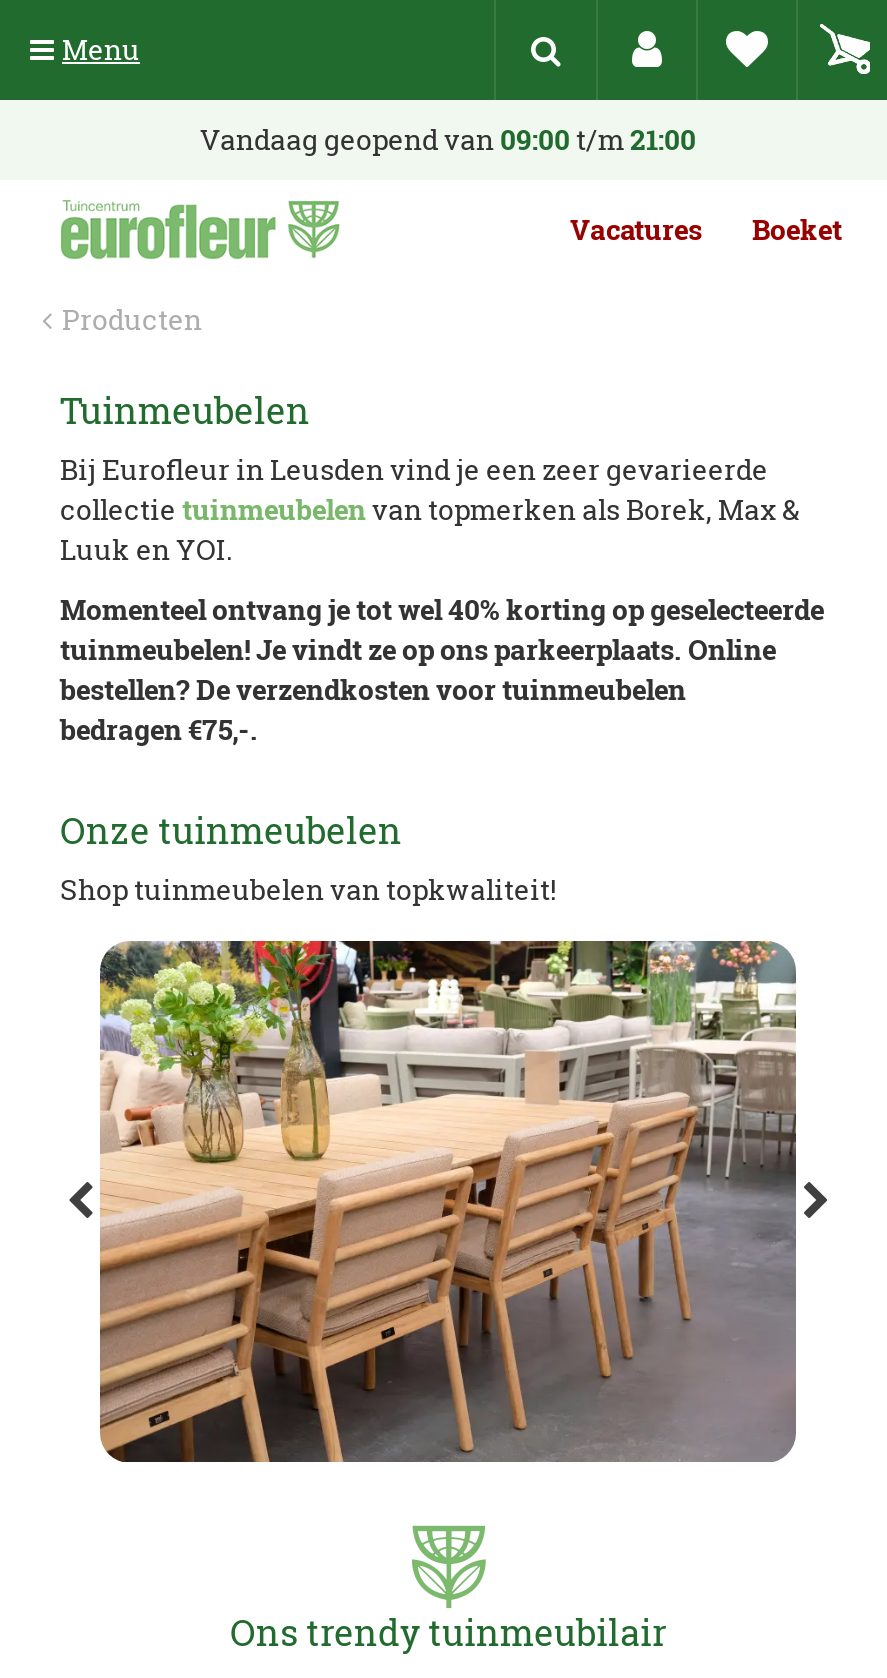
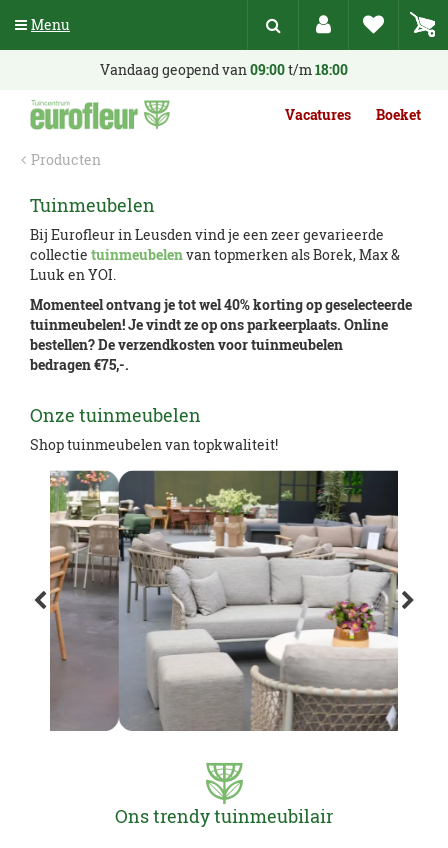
[200,120,696,158] Vandaag geopend van 09:00 t/m 21:00 -> [100,60,348,79] Vandaag geopend van 09:00 t/m 18:00
[98,938,798,1464] [image] -> [49,469,399,732] [image]

